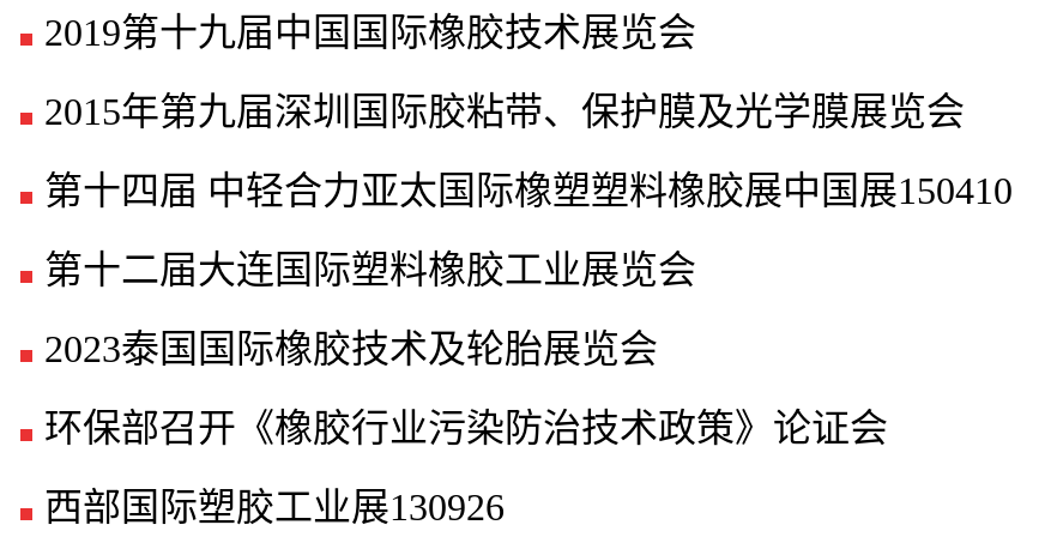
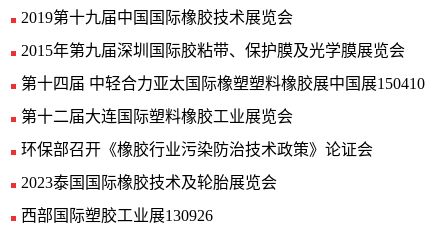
moved [44,328,658,369] -> [21,174,277,191]: 2023泰国国际橡胶技术及轮胎展览会
moved [44,408,888,448] -> [21,141,373,158]: 环保部召开《橡胶行业污染防治技术政策》论证会

